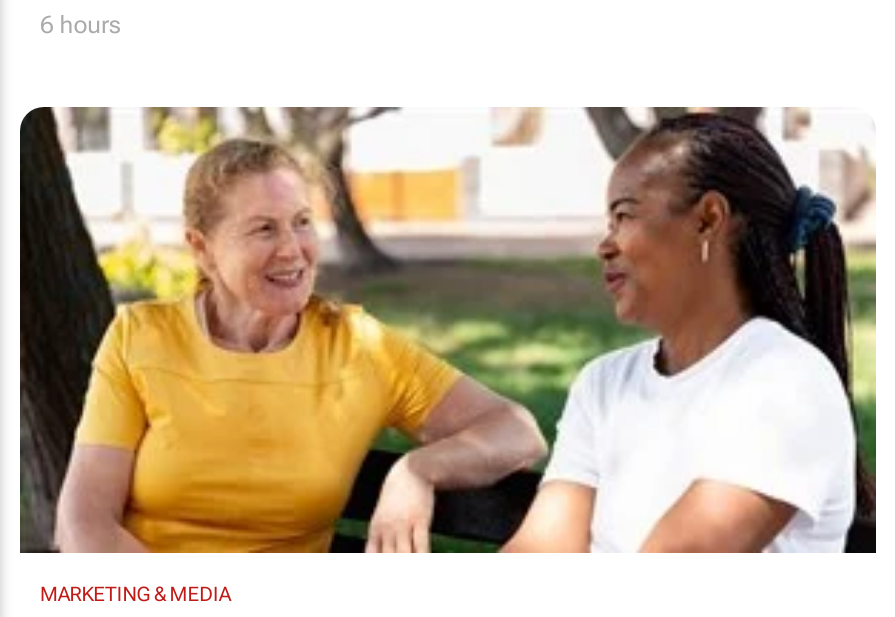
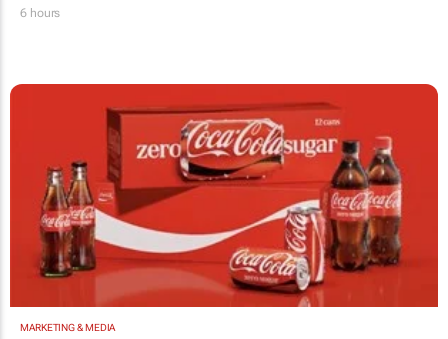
[18,105,878,555] [image] -> [9,83,439,308] [image]

